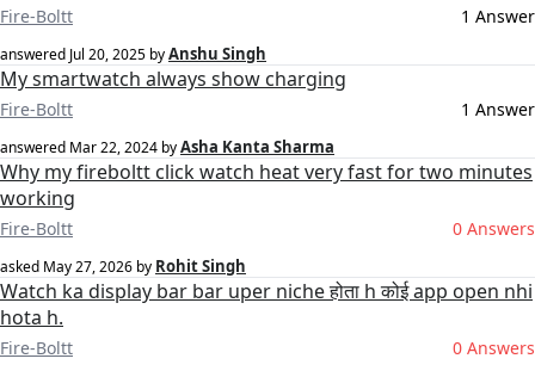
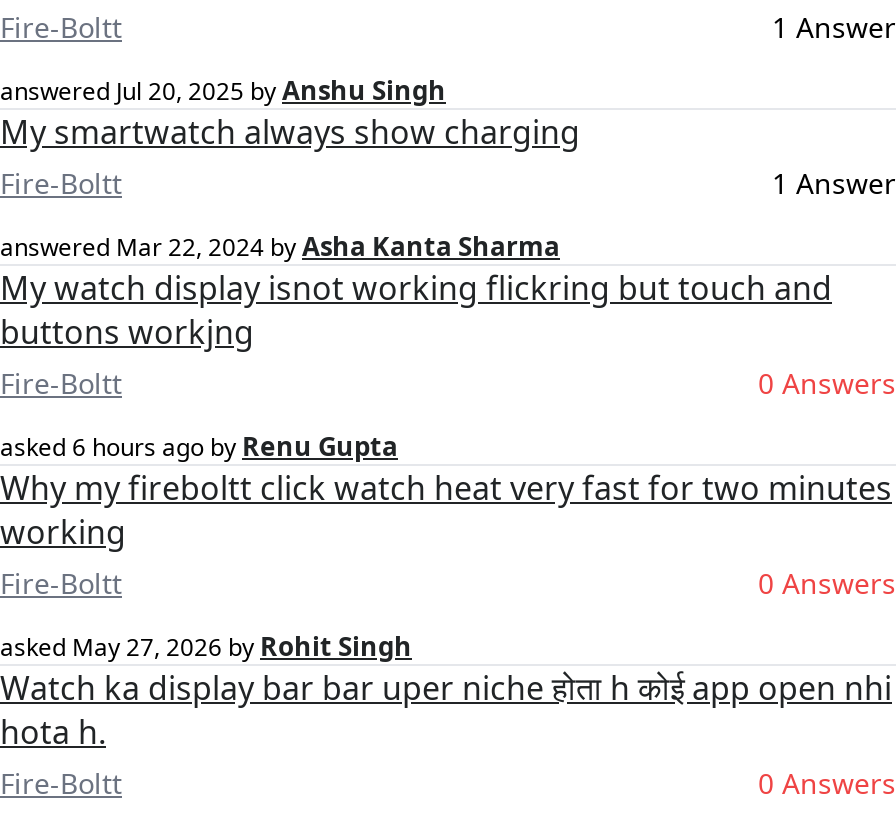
none -> [0,266,896,464] My watch display isnot working flickring but touch and | buttons workjng | Fire-Boltt | 0 Answers | asked 6 hours ago by Renu Gupta

